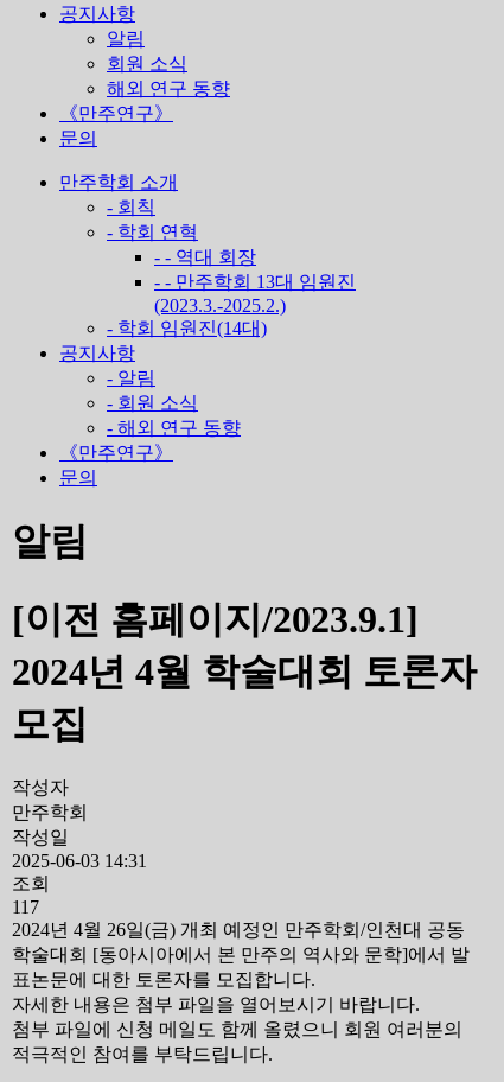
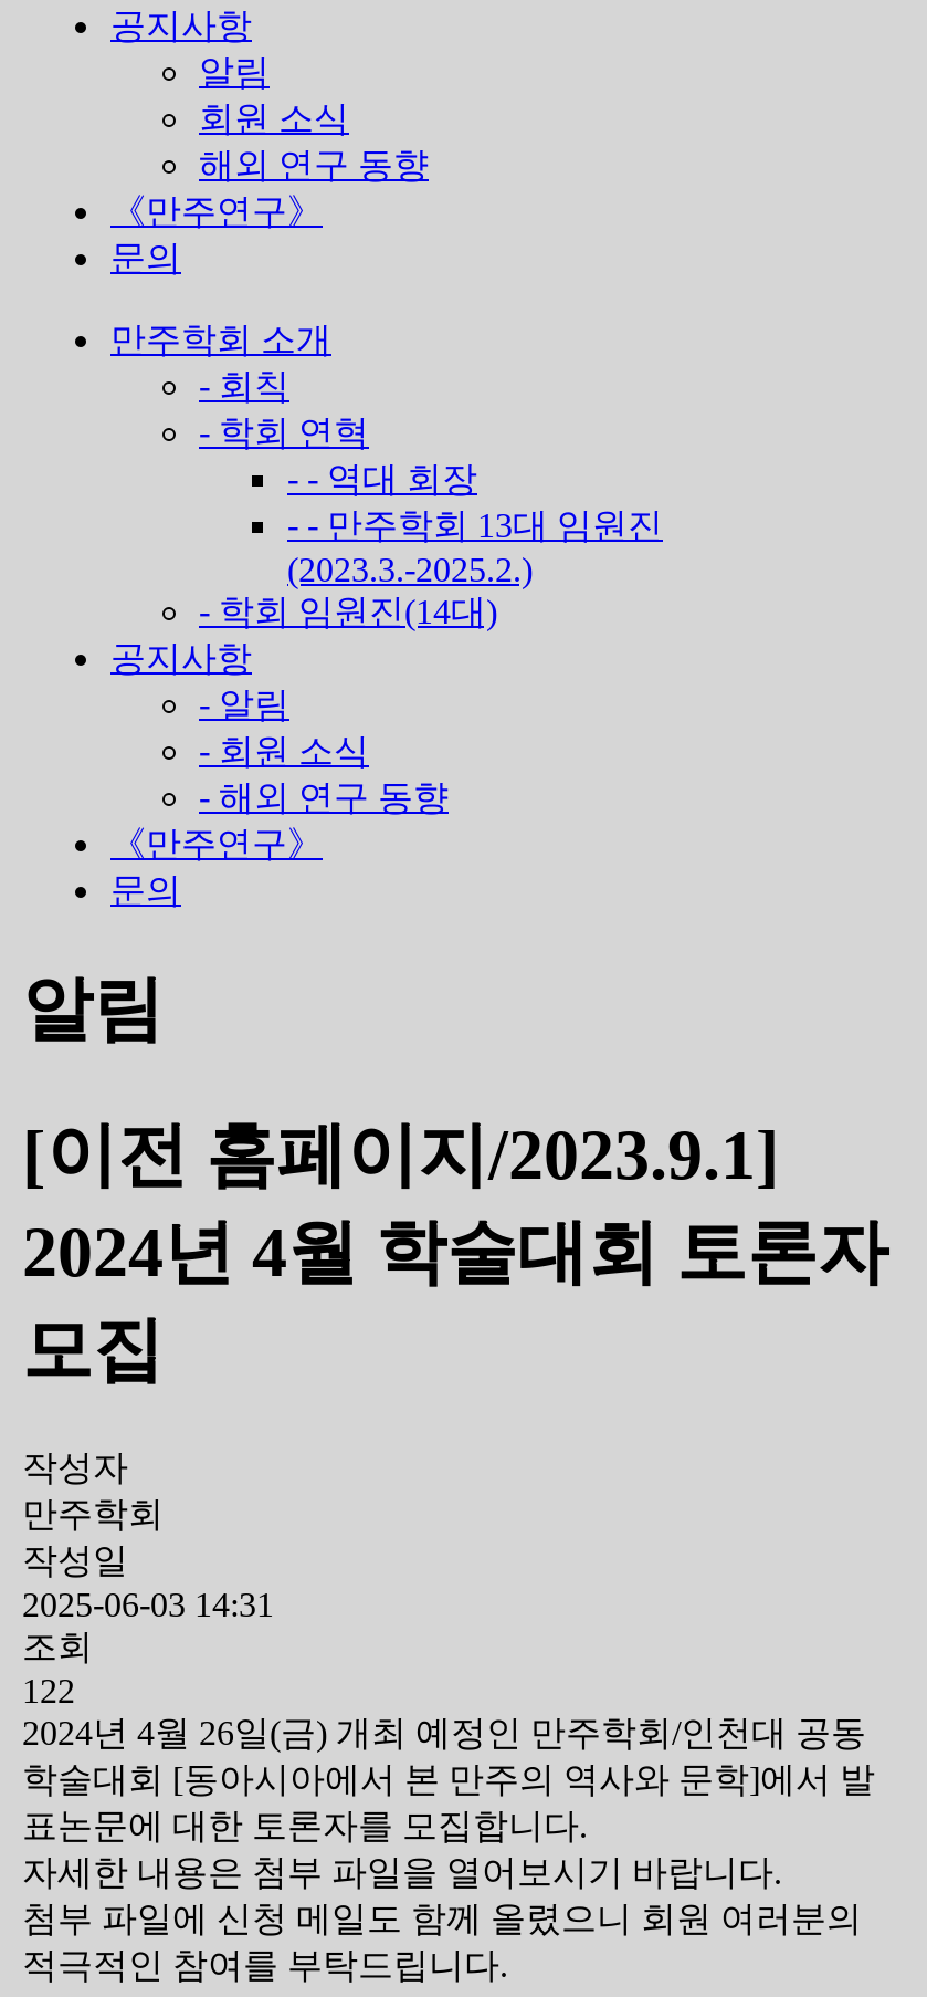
[12,897,39,917] 117 -> [22,1672,75,1710] 122

